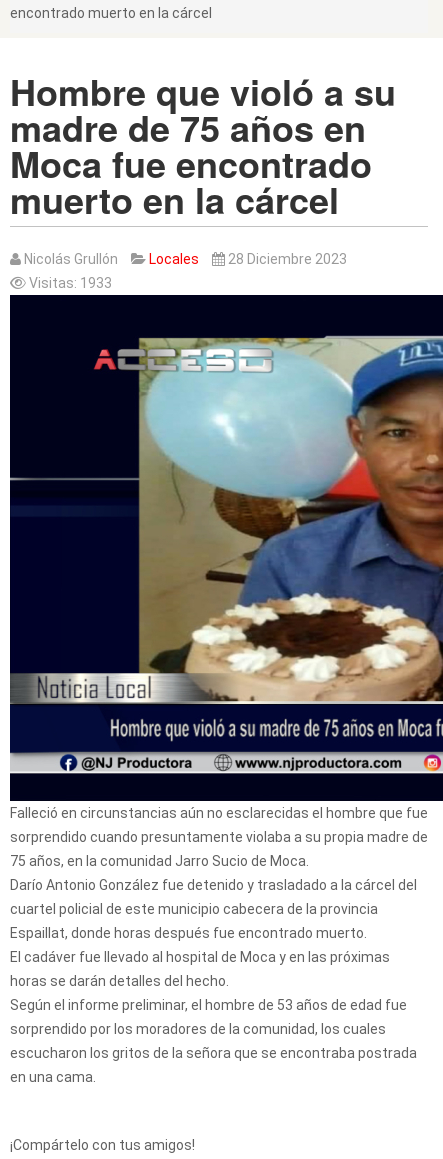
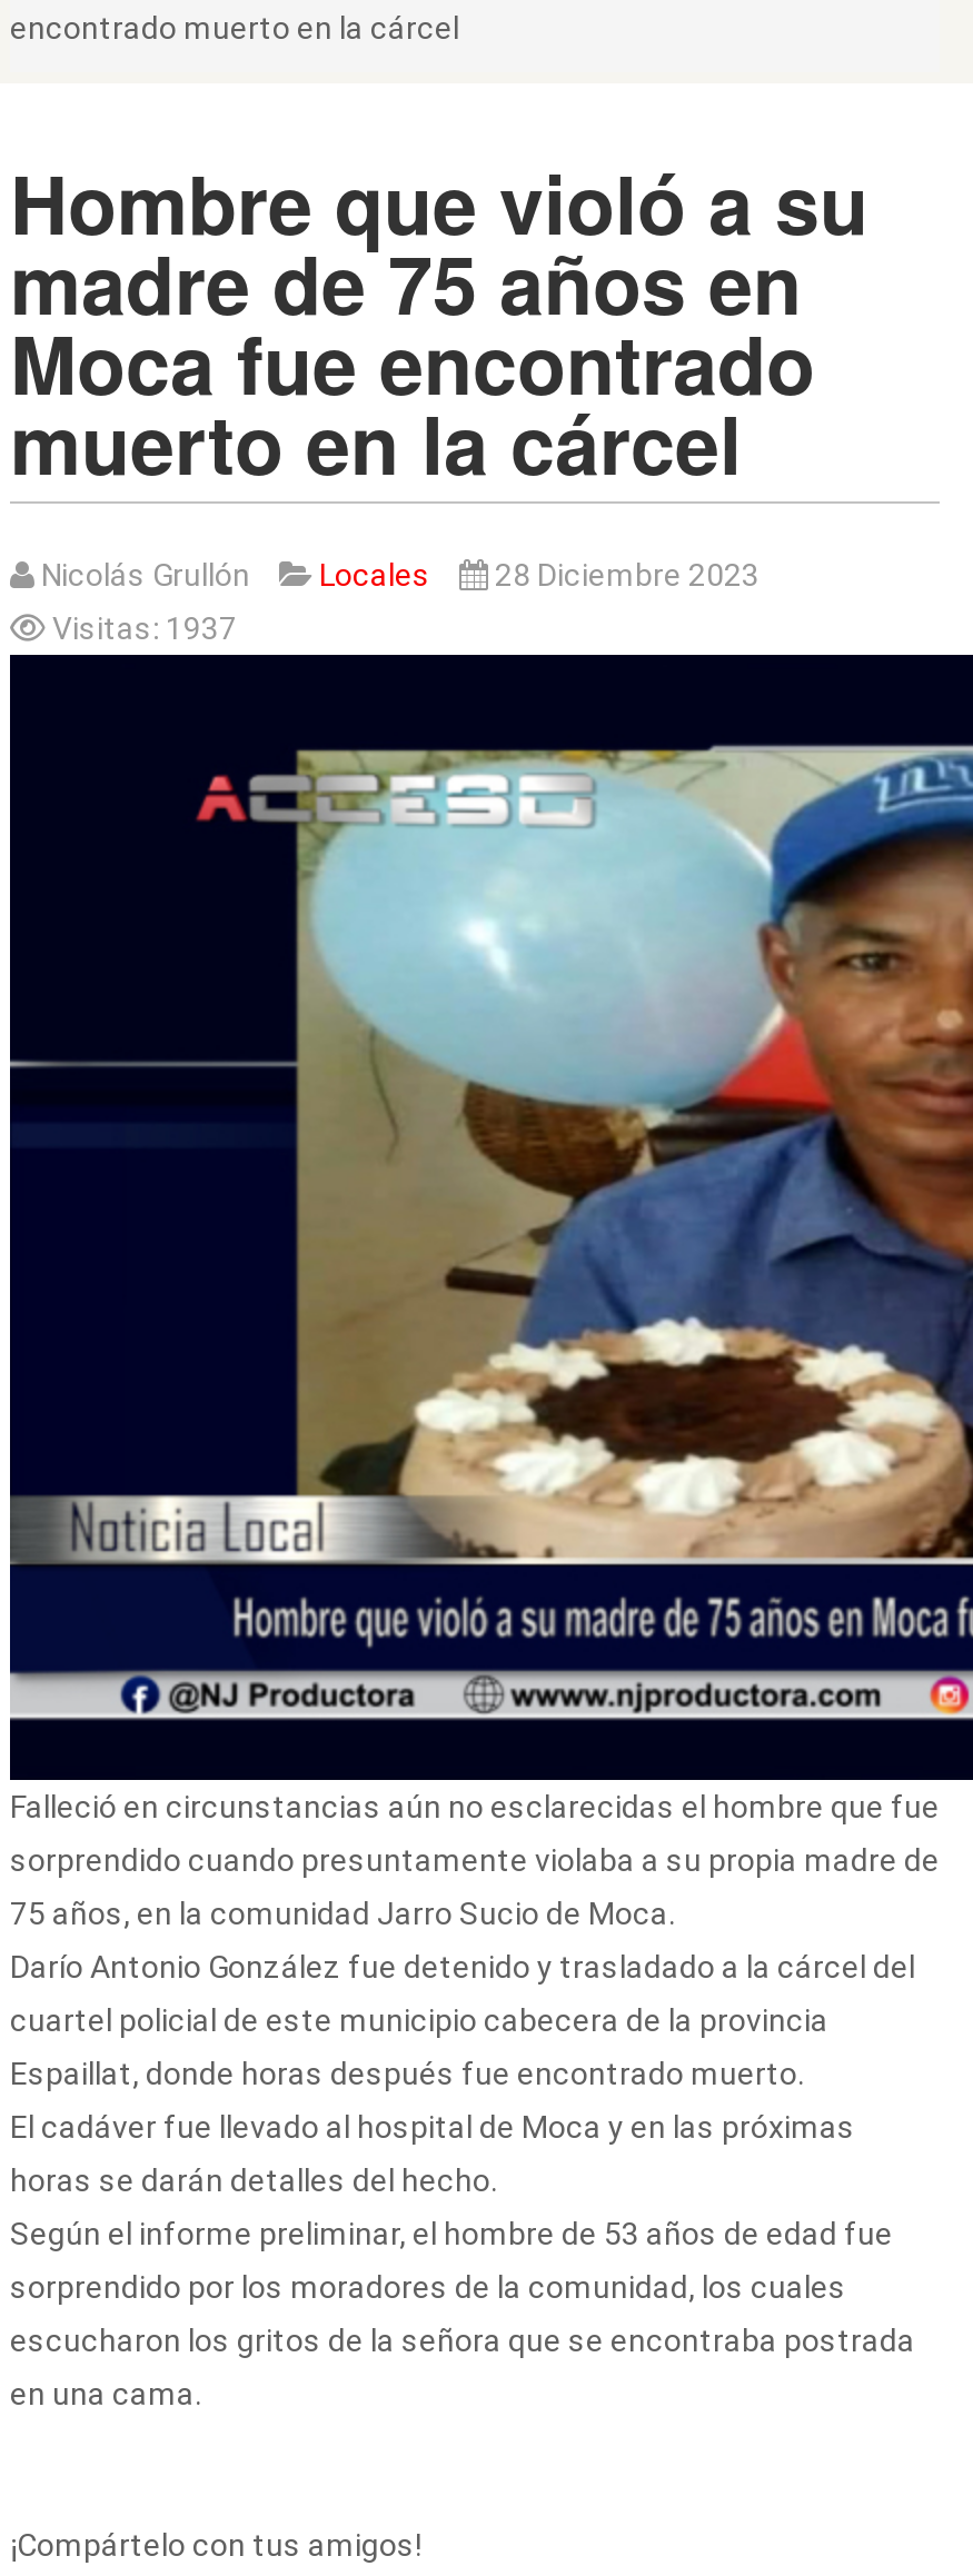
[29,275,112,291] Visitas: 1933 -> [52,611,237,646] Visitas: 1937

